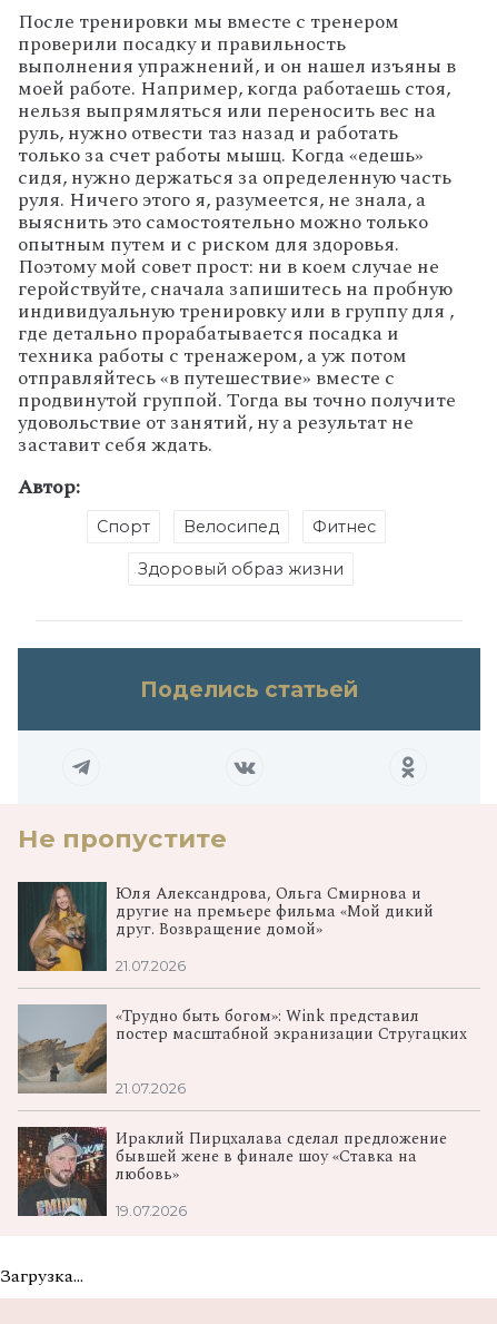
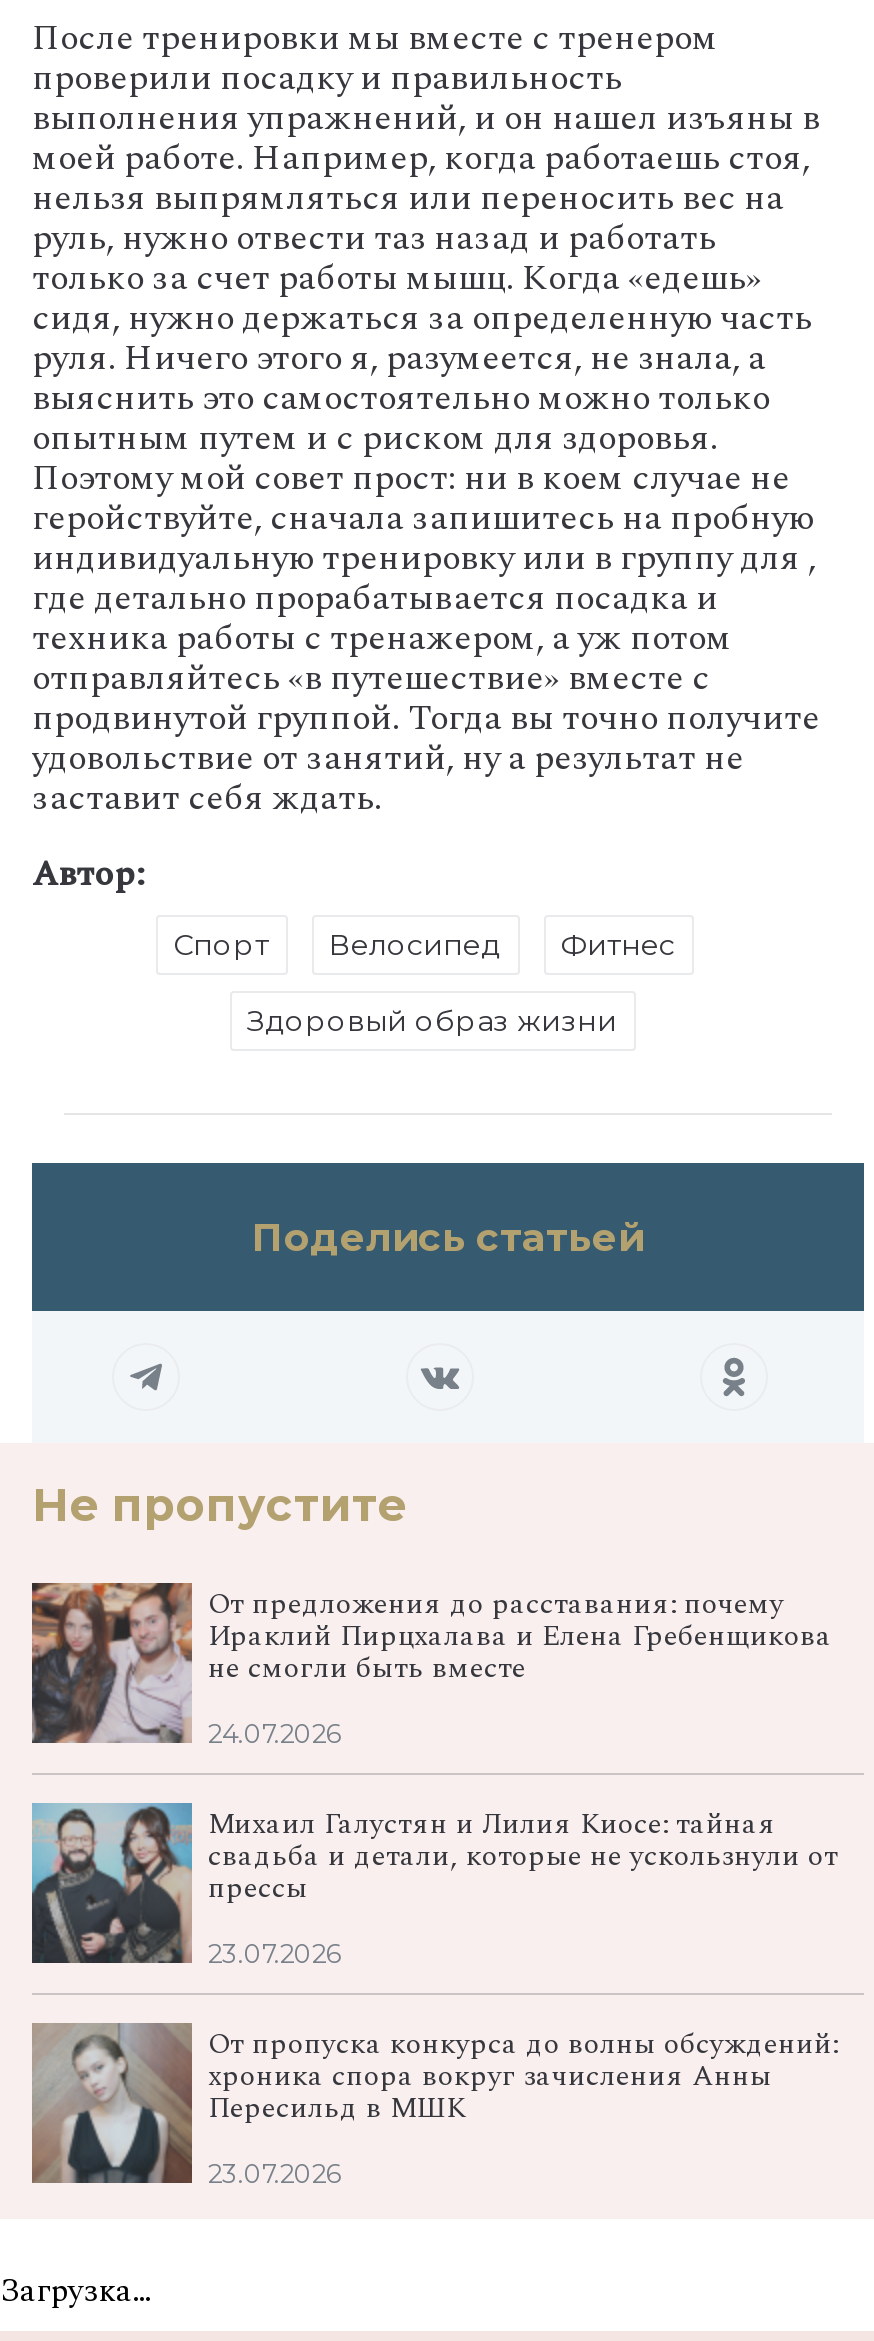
[17,881,434,972] [image] | Юля Александрова, Ольга Смирнова и | другие на премьере фильма «Мой дикий | друг. Возвращение домой» -> [30,1581,832,1745] [image] | От предложения до расставания: почему | Ираклий Пирцхалава и Елена Гребенщикова | не смогли быть вместе
[116,957,186,974] 21.07.2026 -> [208,1718,342,1748] 24.07.2026
[17,1004,467,1093] [image] | «Трудно быть богом»: Wink представил | постер масштабной экранизации Стругацких -> [30,1802,838,1965] [image] | Михаил Галустян и Лилия Киосе: тайная | свадьба и детали, которые не ускользнули от | прессы
[116,1080,186,1096] 21.07.2026 -> [208,1938,342,1968] 23.07.2026
[17,1126,447,1217] [image] | Ираклий Пирцхалава сделал предложение | бывшей жене в финале шоу «Ставка на | любовь» -> [30,2022,838,2185] [image] | От пропуска конкурса до волны обсуждений: | хроника спора вокруг зачисления Анны | Пересильд в МШК
[116,1202,187,1219] 19.07.2026 -> [208,2158,342,2188] 23.07.2026

